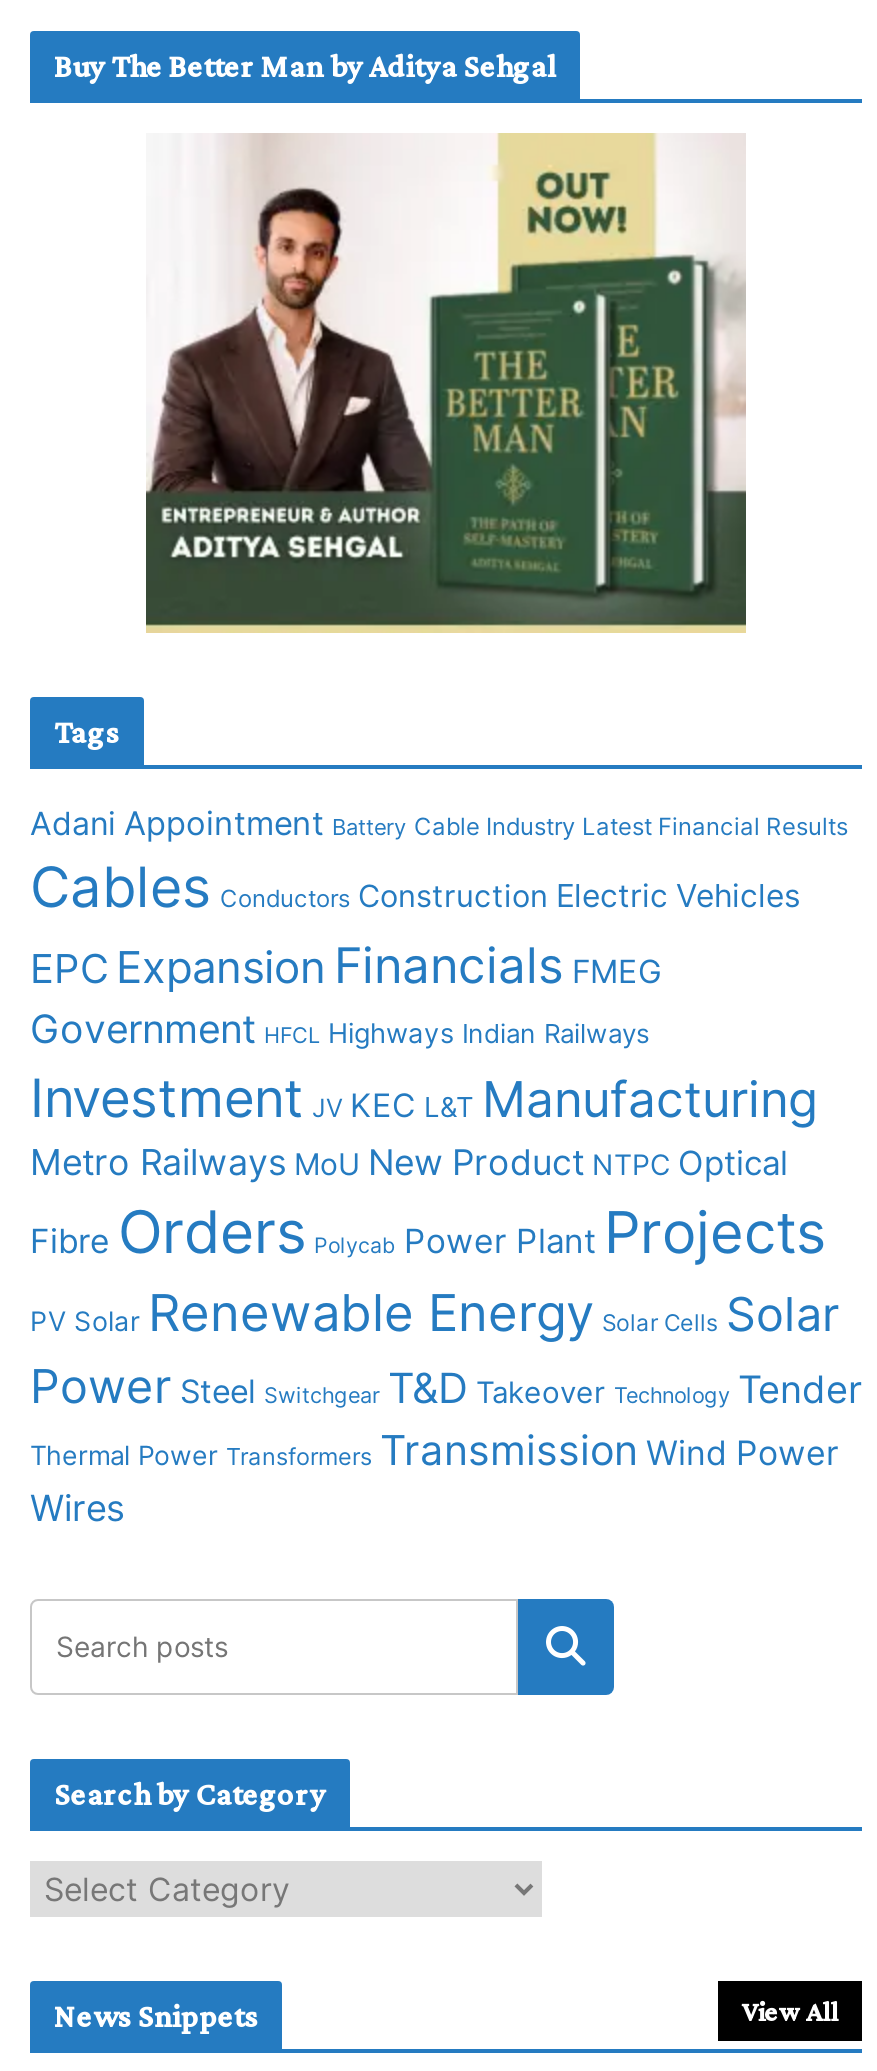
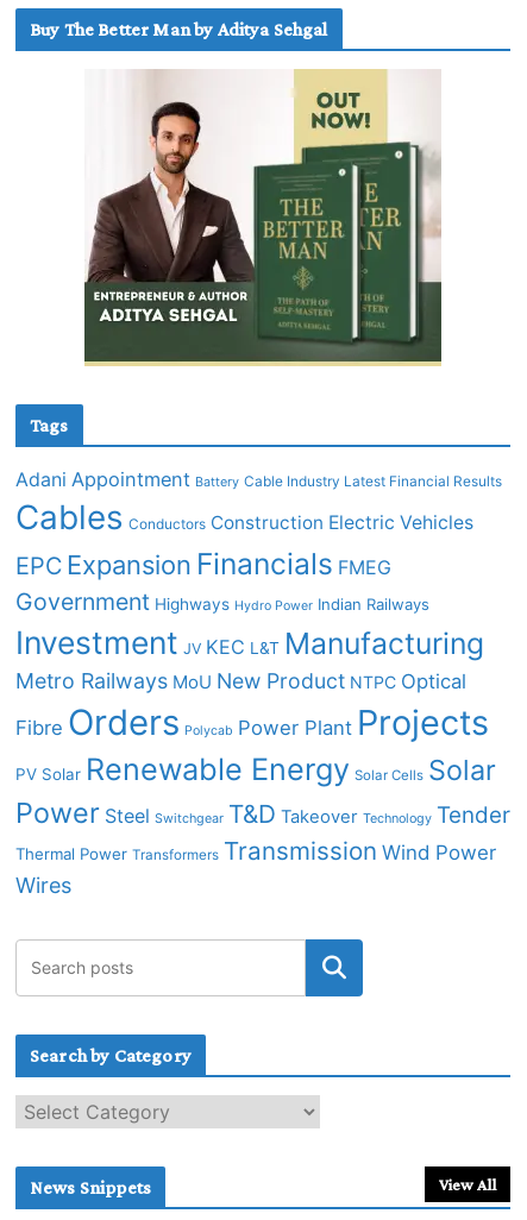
[30,1005,650,1053] Government HFCL Highways Indian Railways -> [15,588,429,616] Government Highways Hydro Power Indian Railways

